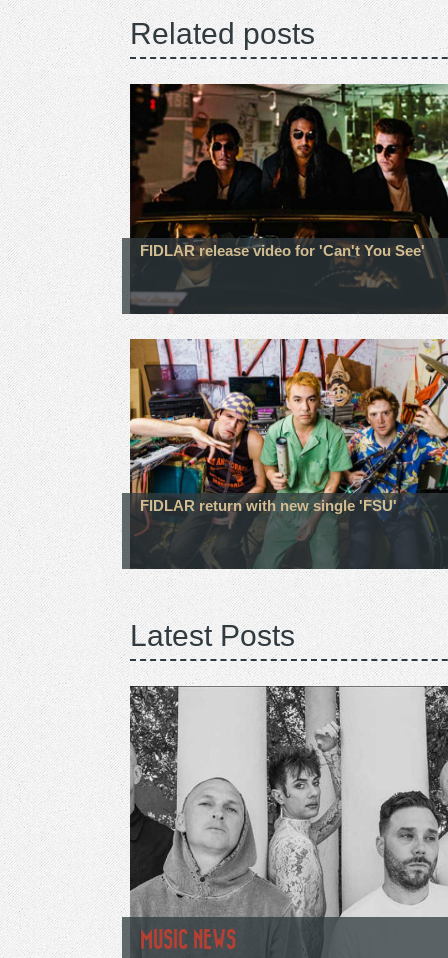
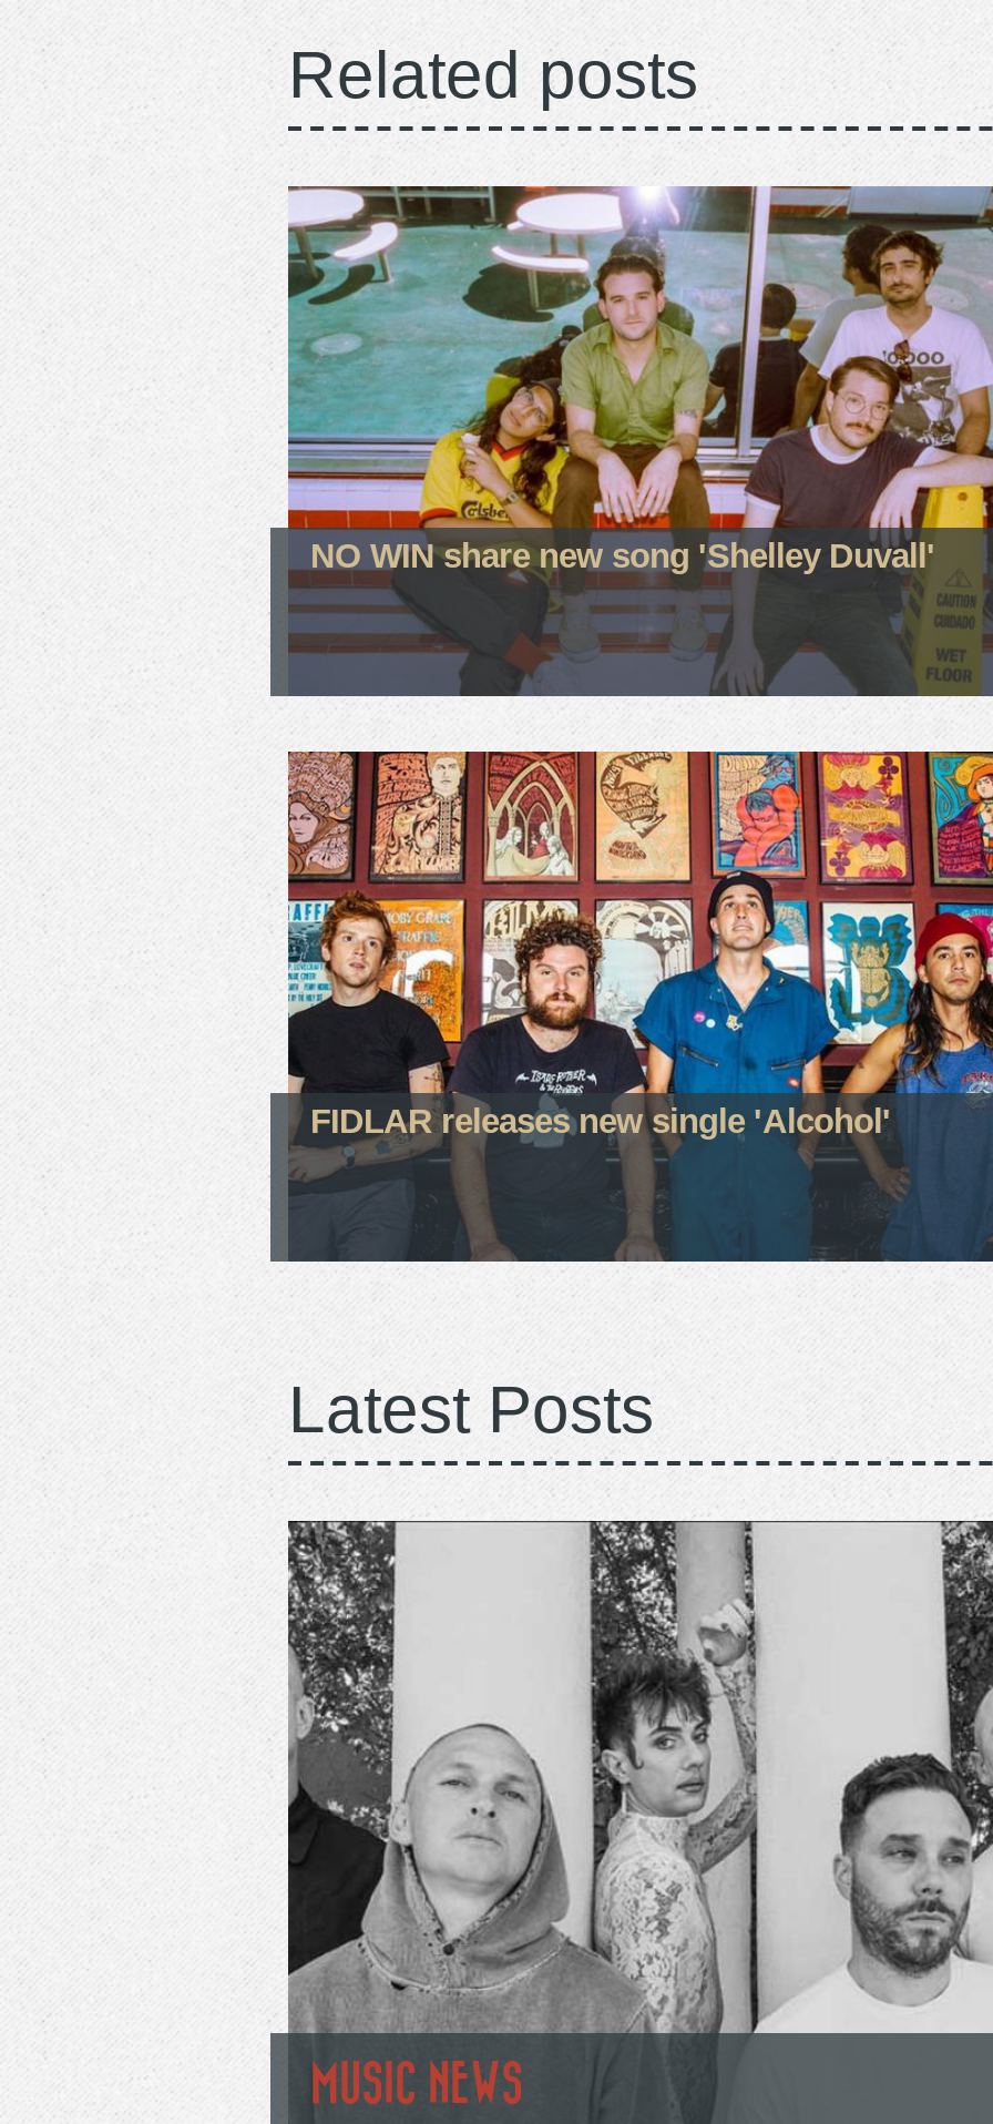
[129,83,445,314] [image] | FIDLAR release video for 'Can't You See' -> [286,184,986,696] [image] | NO WIN share new song 'Shelley Duvall'
[129,338,445,568] [image] | FIDLAR return with new single 'FSU' -> [286,749,986,1262] [image] | FIDLAR releases new single 'Alcohol'

